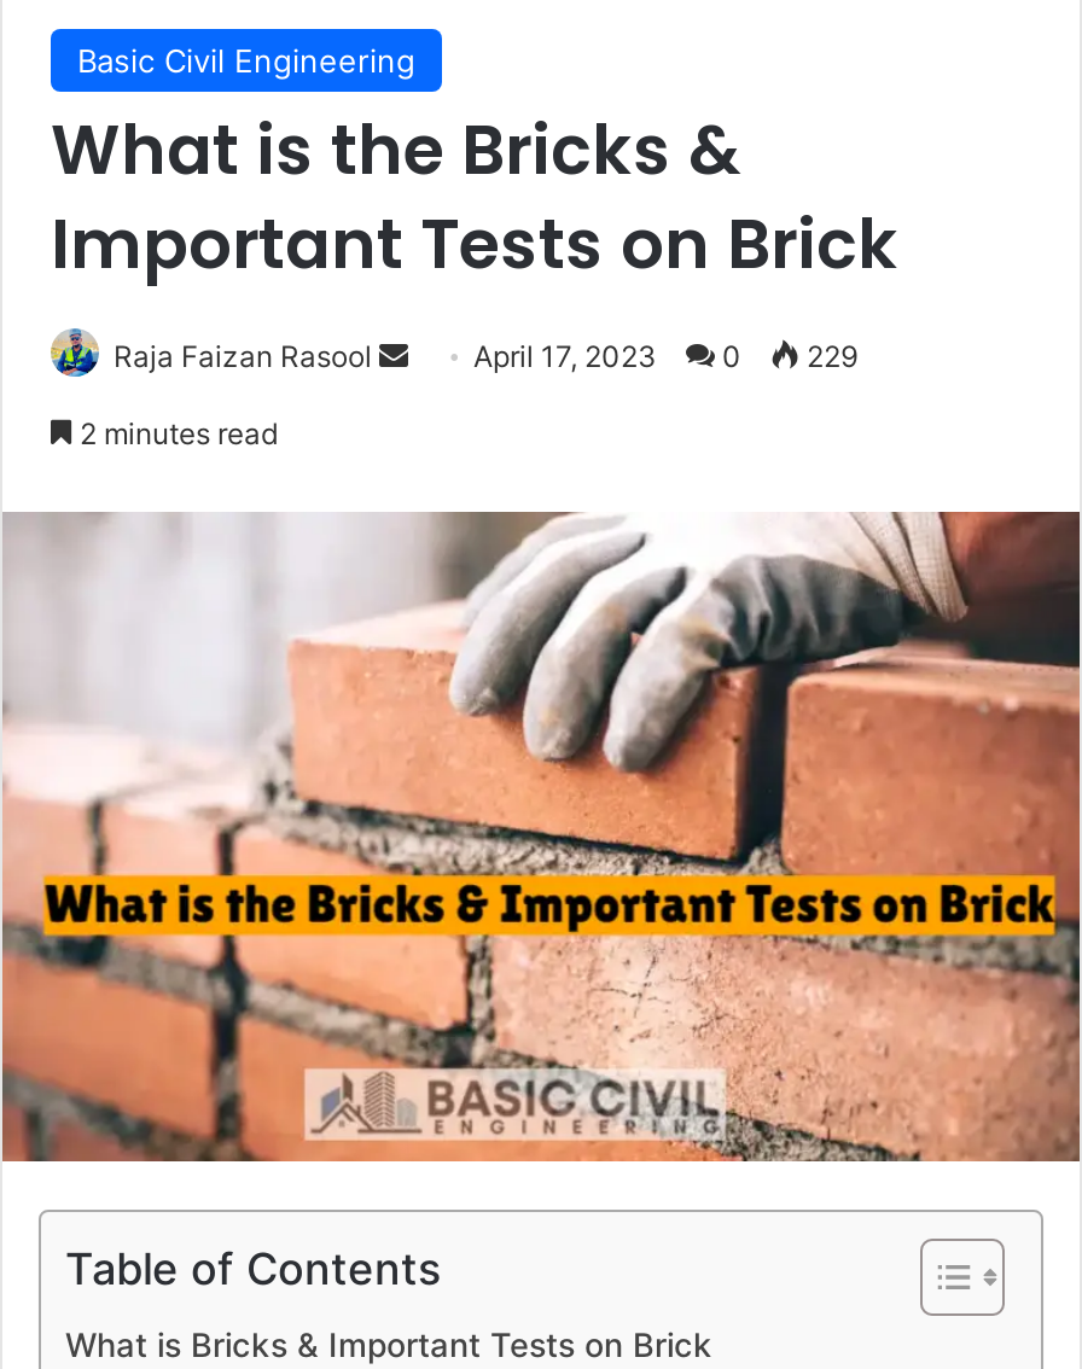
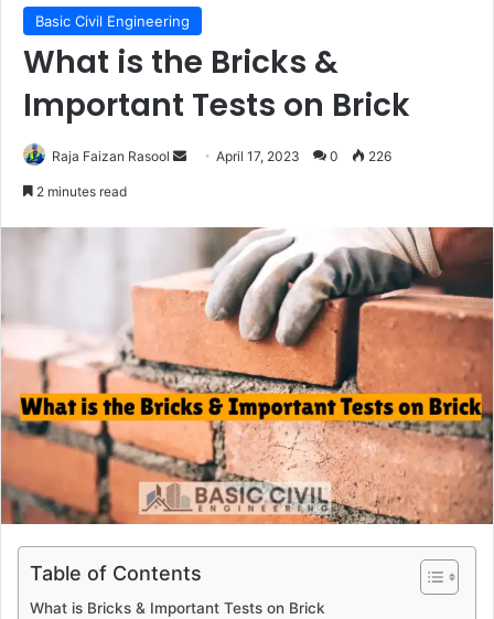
[799,338,857,374] 229 -> [365,148,391,164] 226

